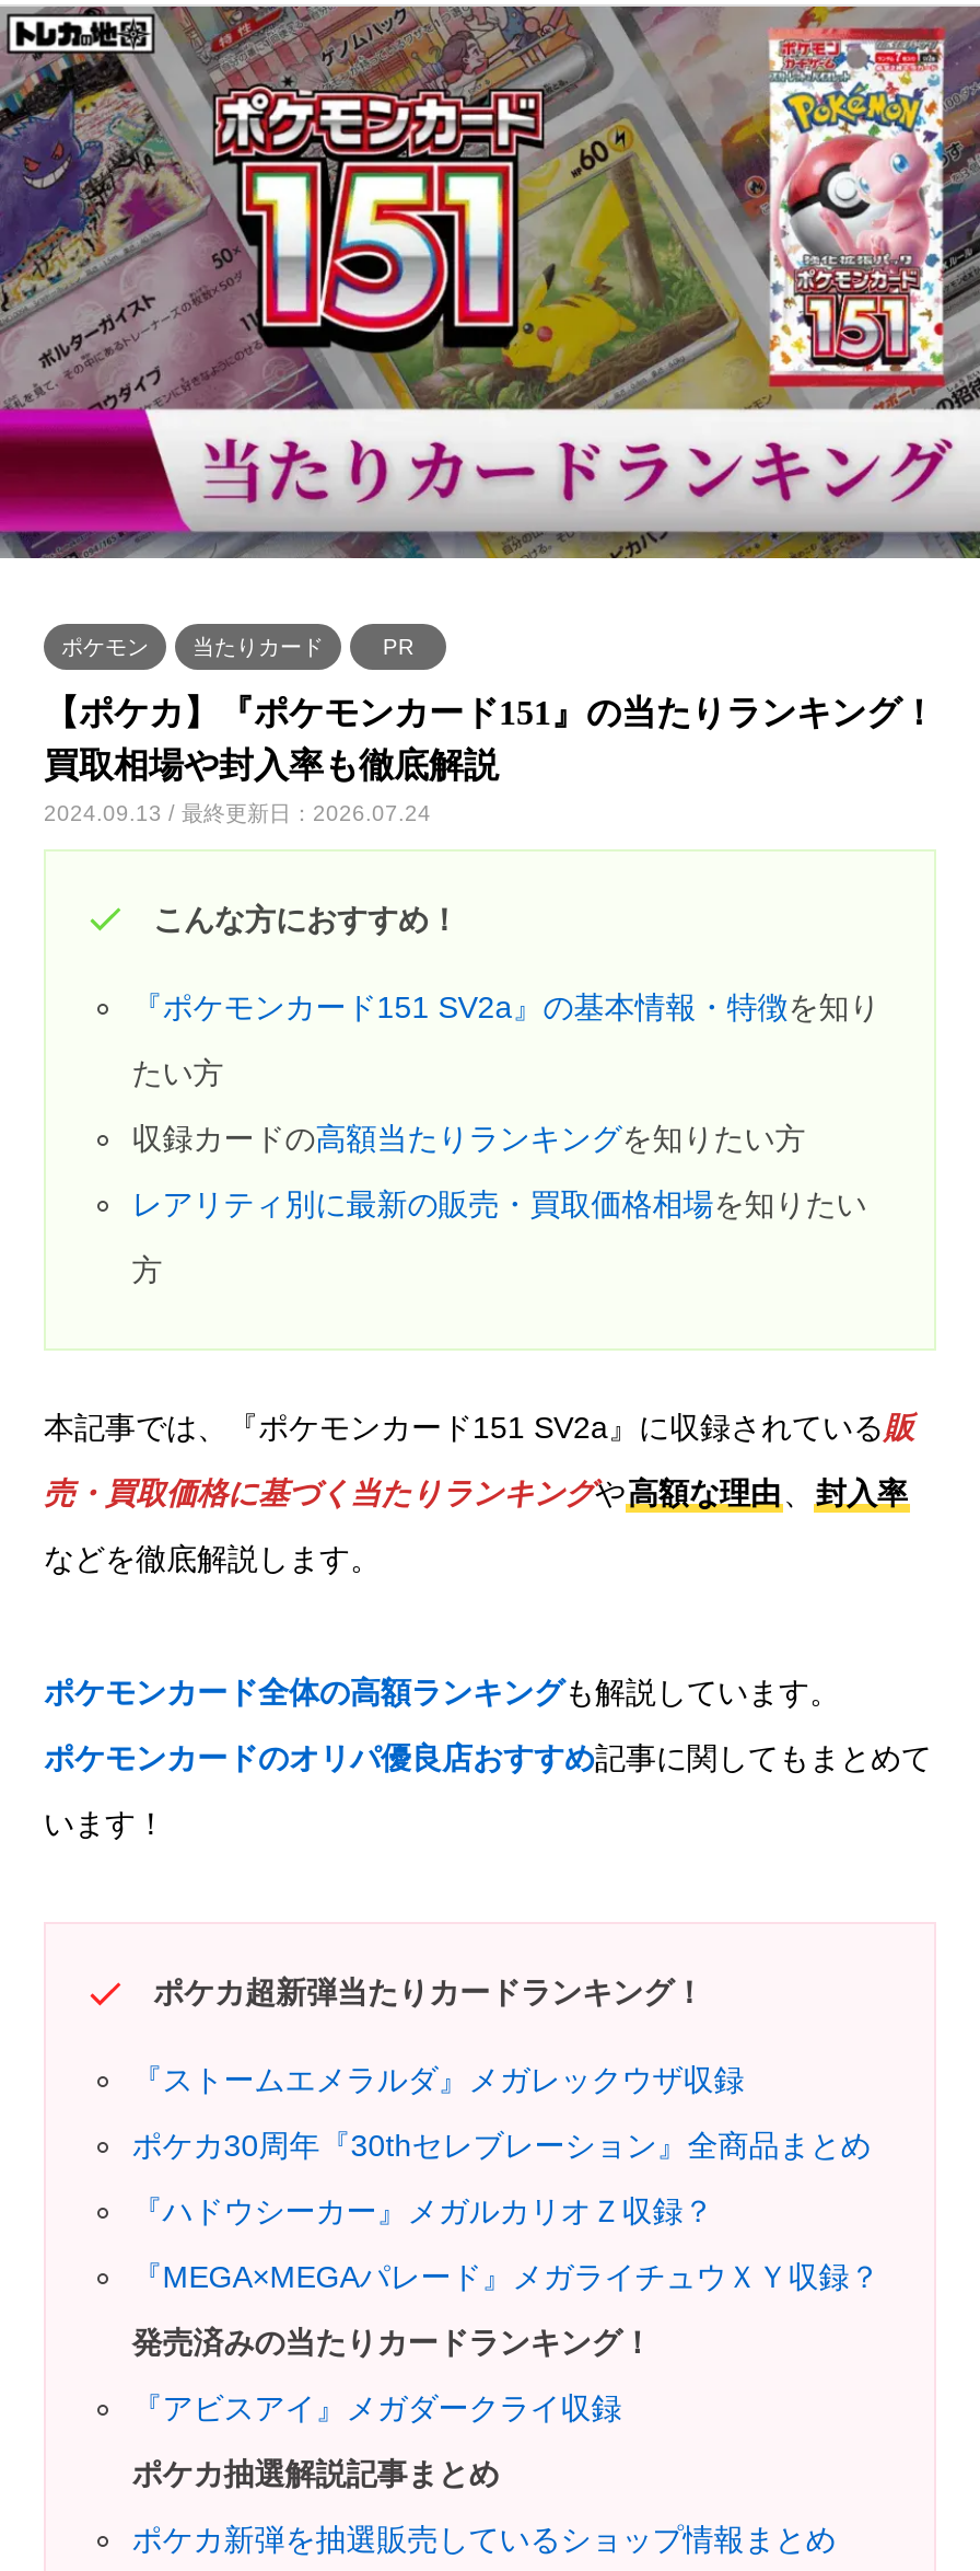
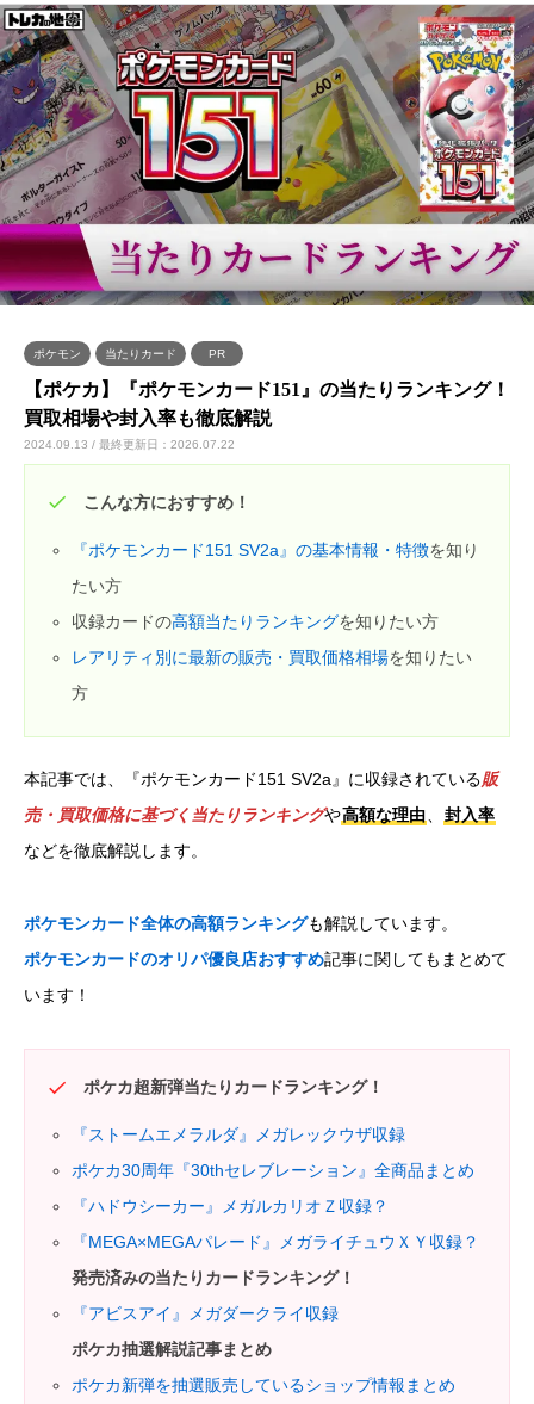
[44,801,431,825] 2024.09.13 / 最終更新日：2026.07.24 -> [24,438,235,451] 2024.09.13 / 最終更新日：2026.07.22

